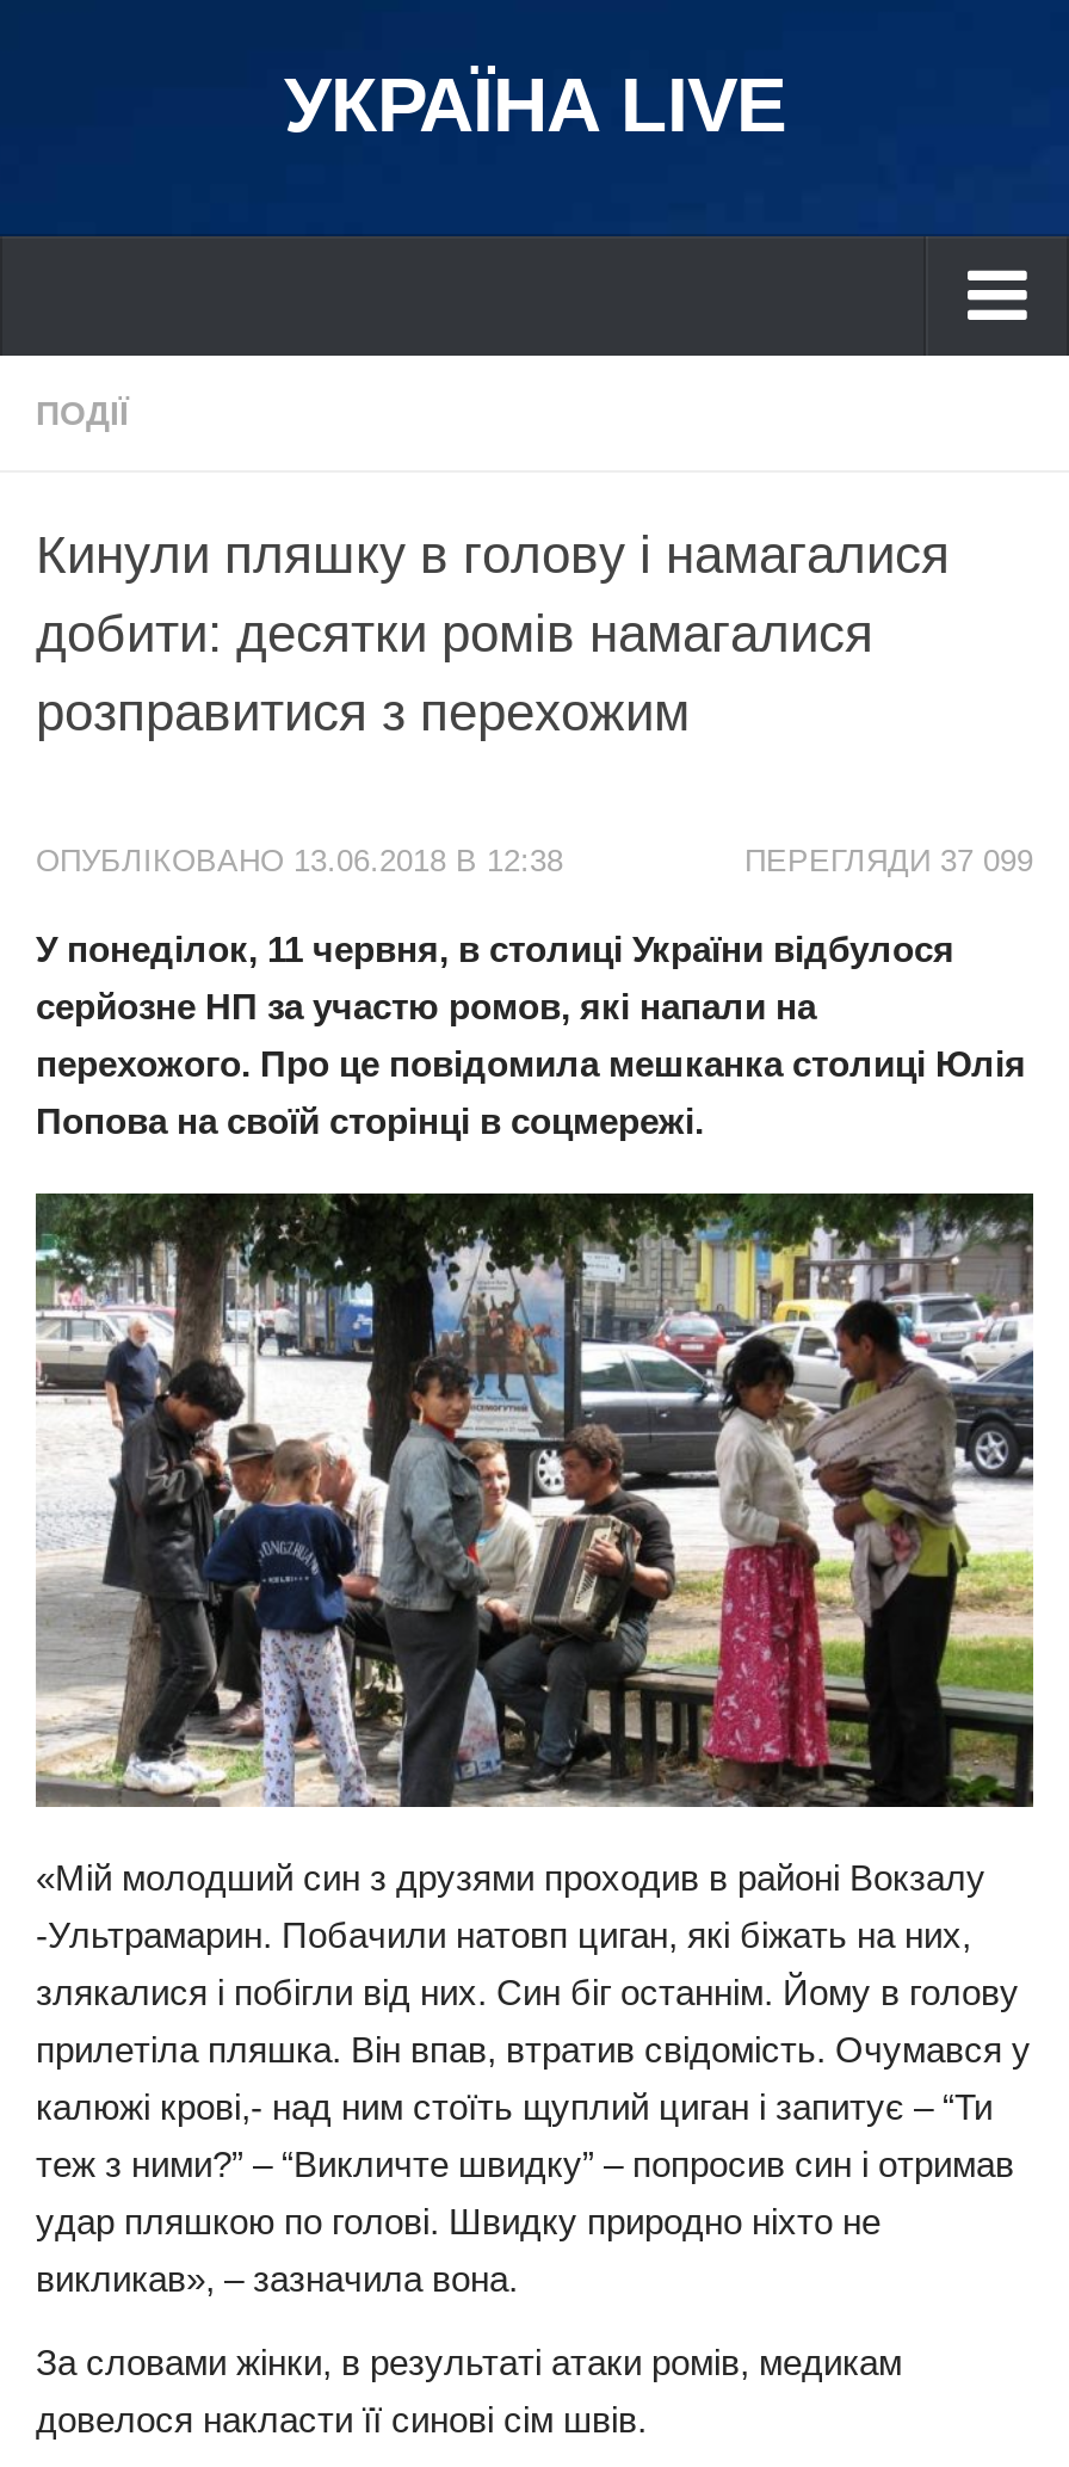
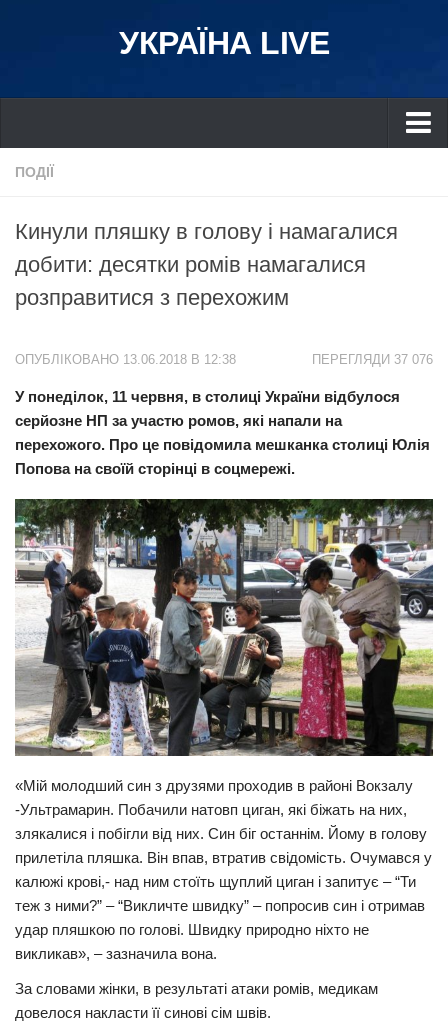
[744,843,1033,878] ПЕРЕГЛЯДИ 37 099 -> [312,352,433,367] ПЕРЕГЛЯДИ 37 076

